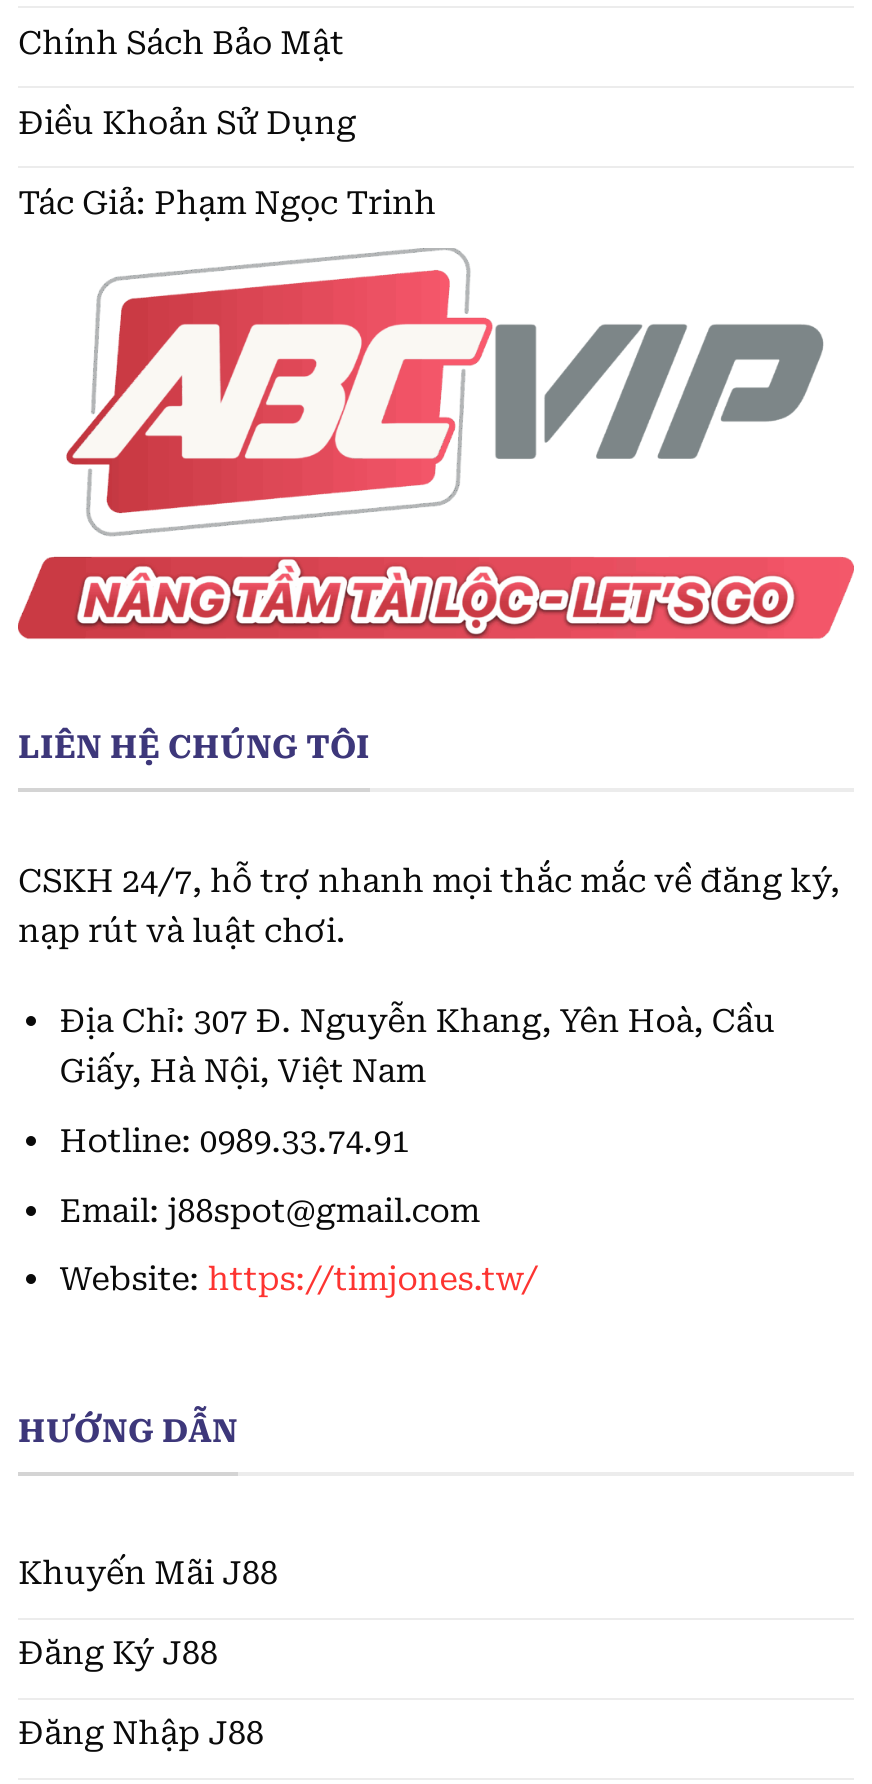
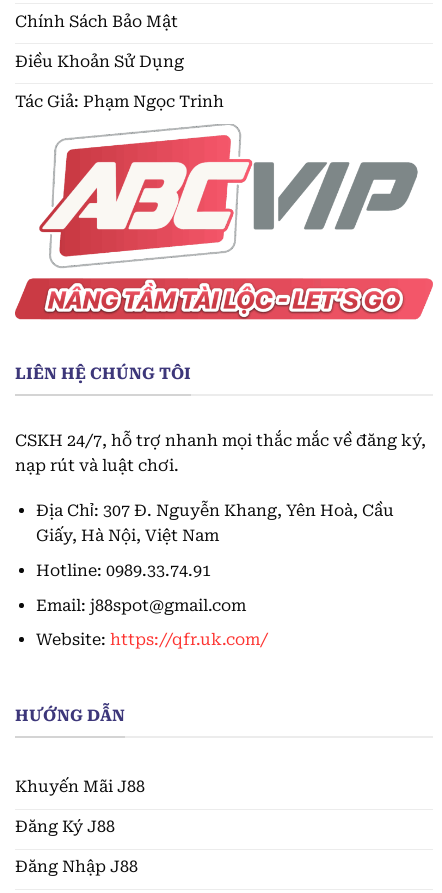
[60,1260,538,1298] Website: https://timjones.tw/ -> [36,630,268,649] Website: https://qfr.uk.com/

